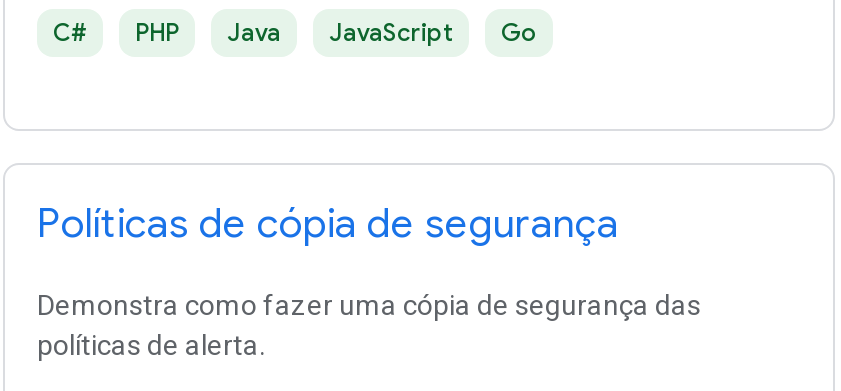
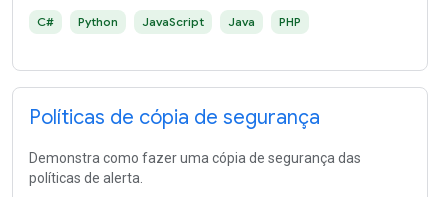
[135,17,281,47] PHP | Java -> [78,14,118,29] Python
[501,17,537,47] Go -> [228,14,301,29] Java | PHP

